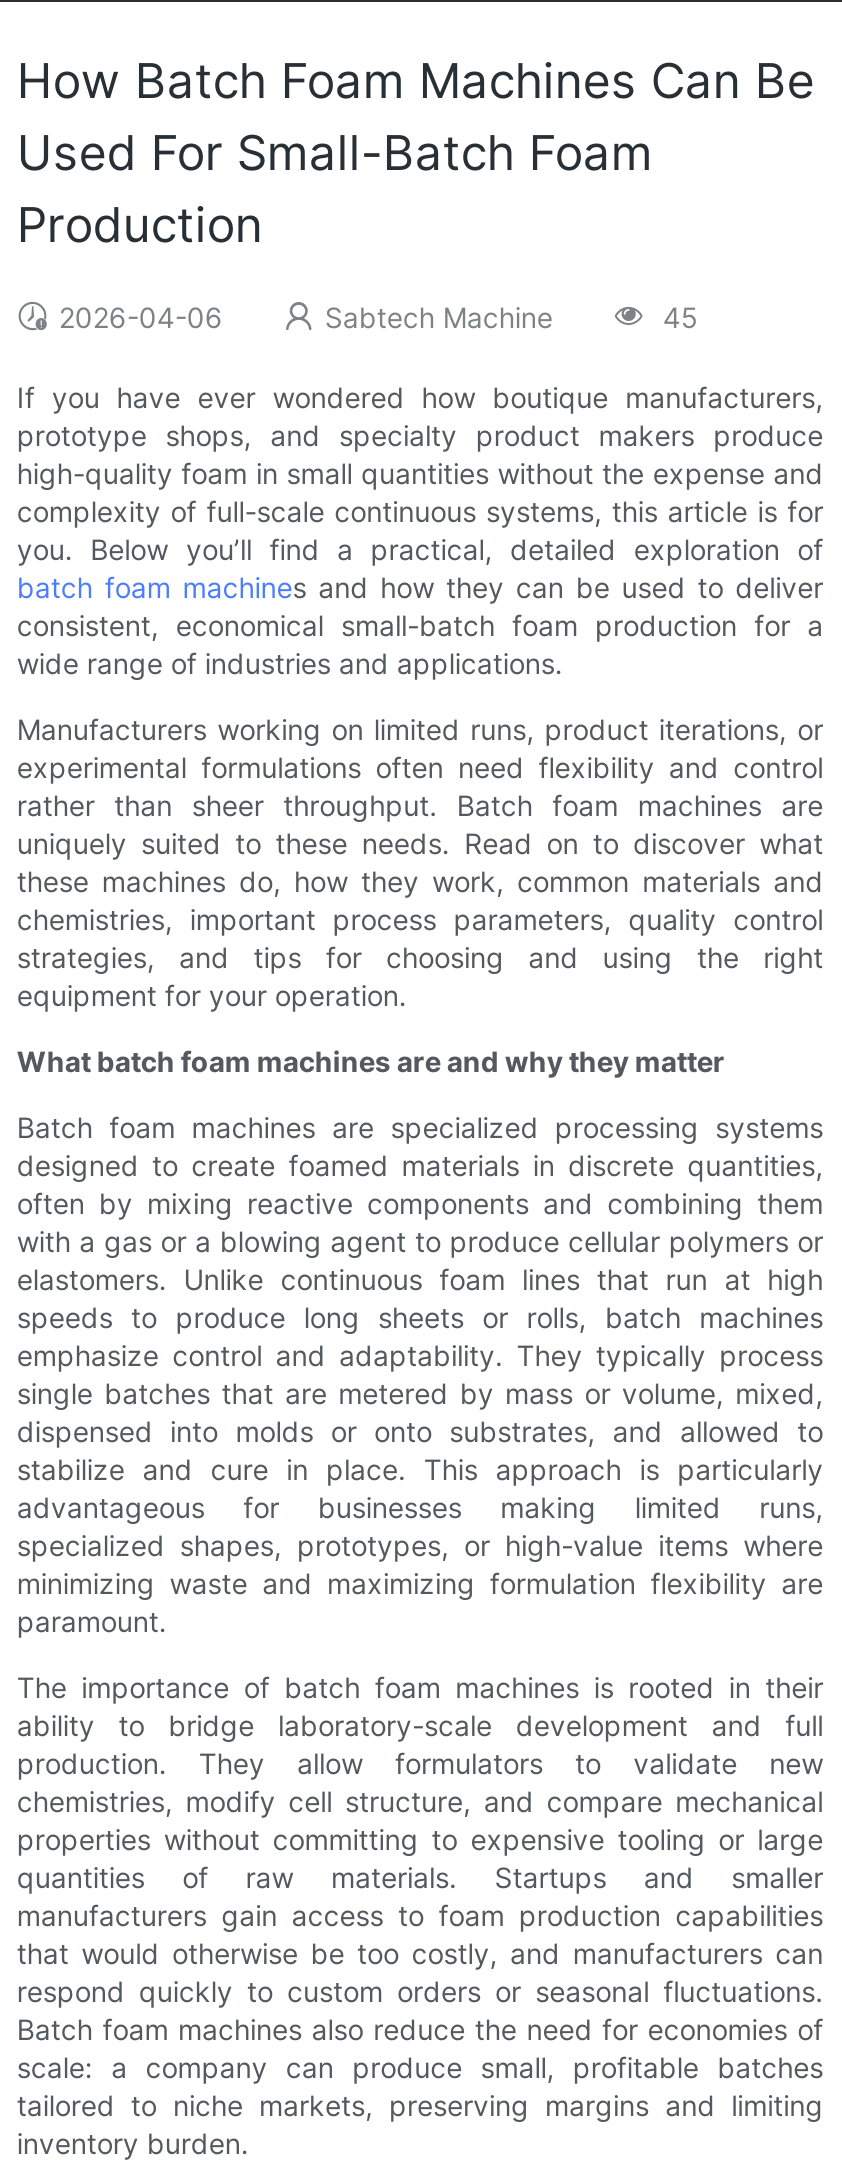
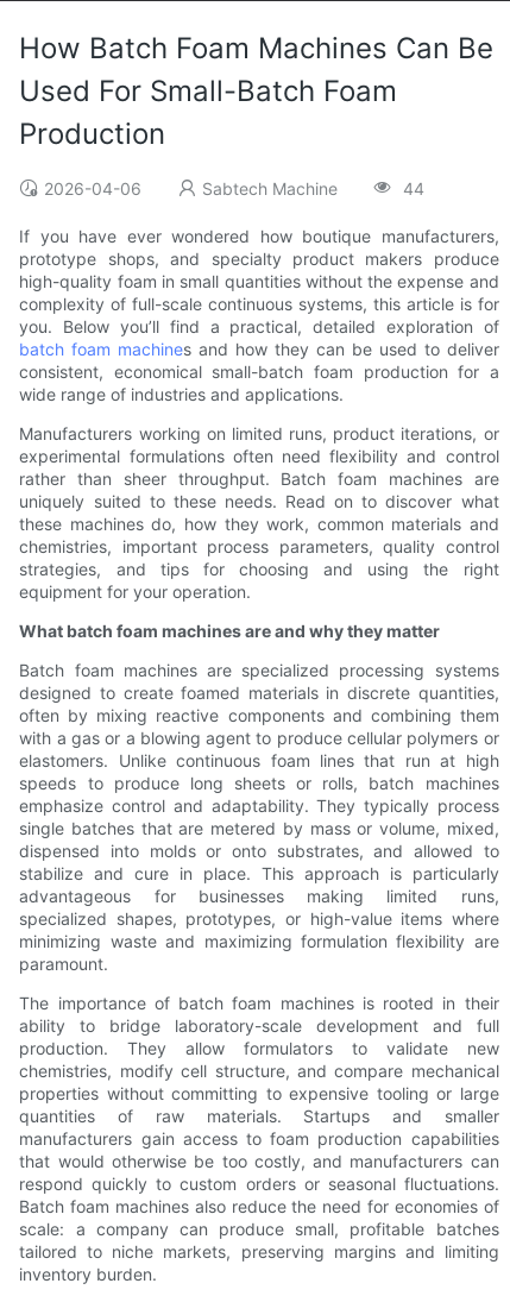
[663,301,699,335] 45 -> [403,179,425,199] 44

